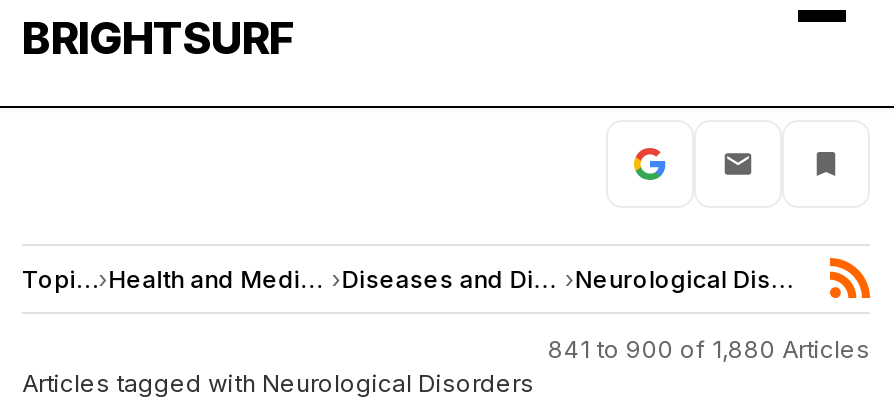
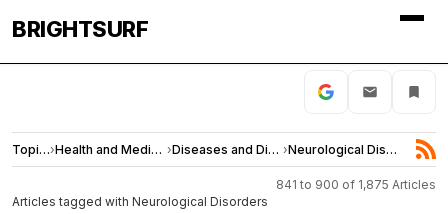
[548,334,870,364] 841 to 900 of 1,880 Articles -> [276,177,436,192] 841 to 900 of 1,875 Articles

